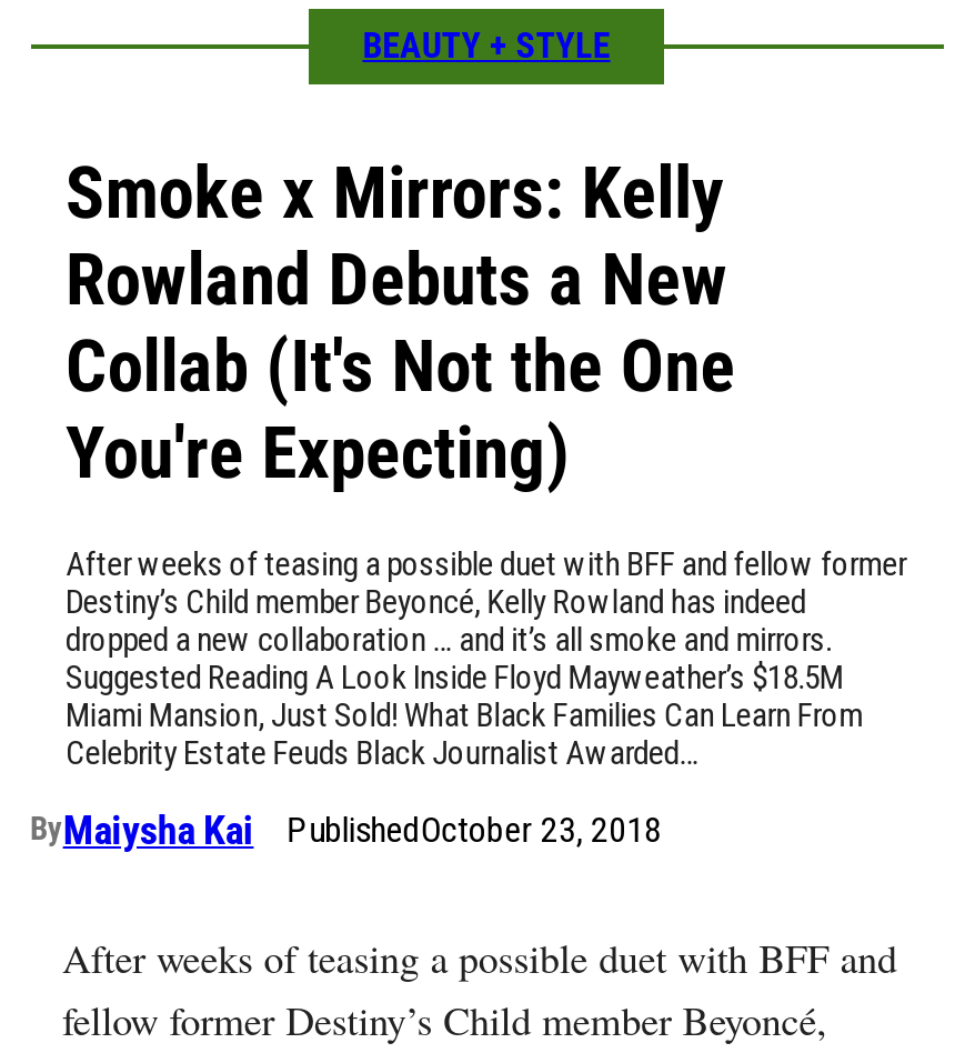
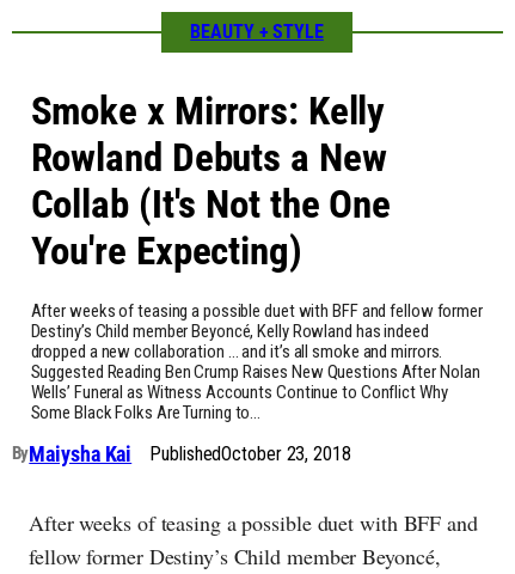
[66,658,863,773] Suggested Reading A Look Inside Floyd Mayweather’s $18.5M | Miami Mansion, Just Sold! What Black Families Can Learn From | Celebrity Estate Feuds Black Journalist Awarded… -> [30,361,480,423] Suggested Reading Ben Crump Raises New Questions After Nolan | Wells’ Funeral as Witness Accounts Continue to Conflict Why | Some Black Folks Are Turning to…

